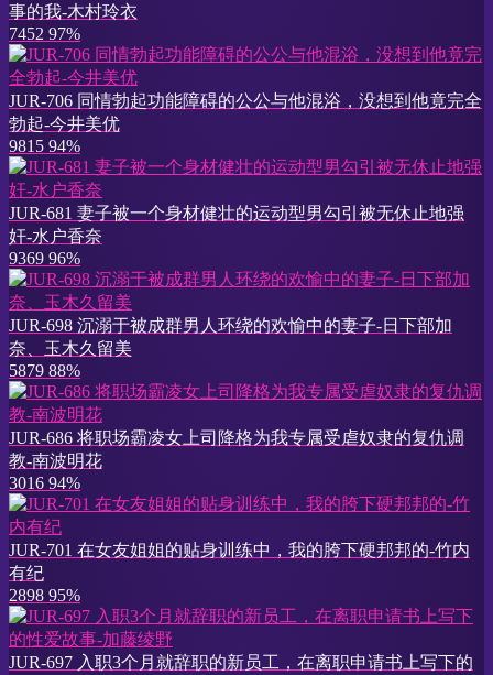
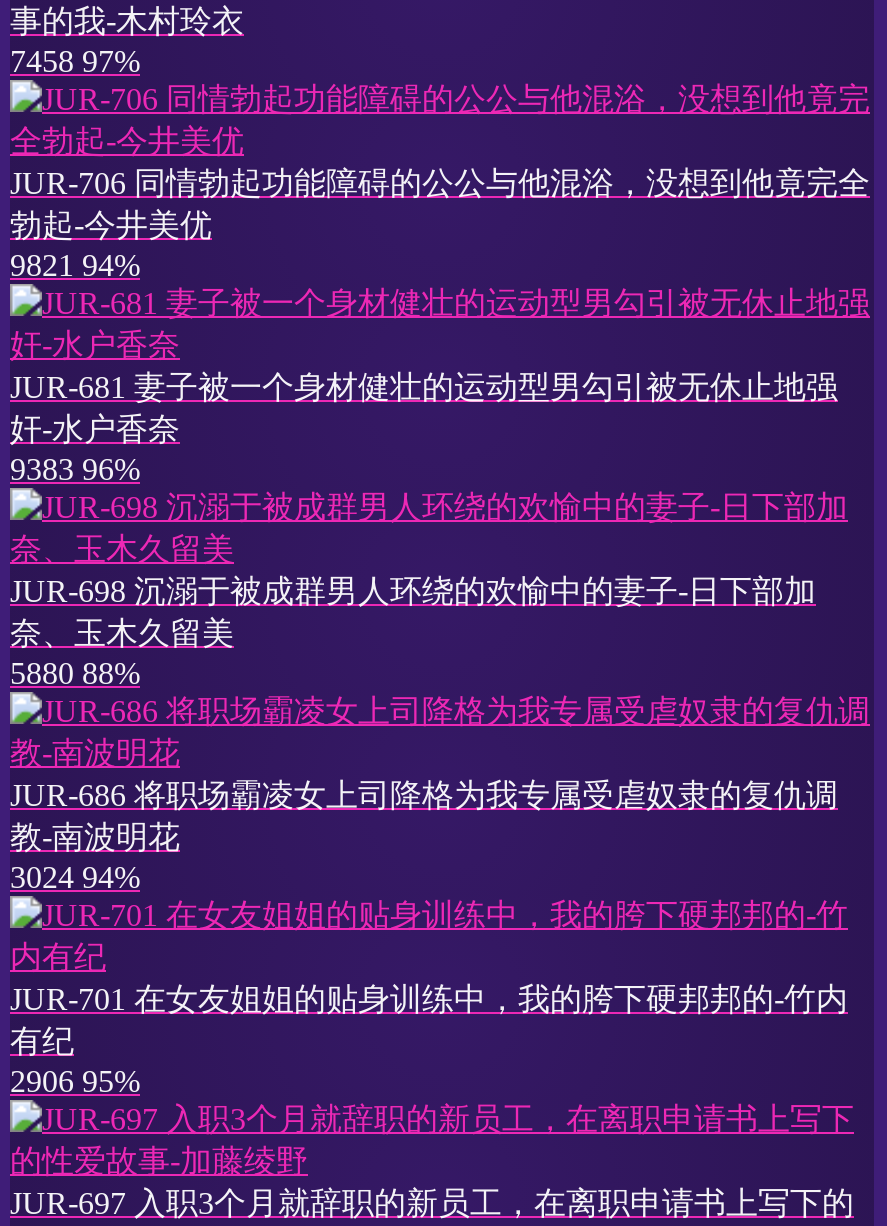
[9,24,80,43] 7452 97% -> [10,43,140,77] 7458 97%
[9,136,80,155] 9815 94% -> [10,247,140,281] 9821 94%
[9,249,80,267] 9369 96% -> [10,451,140,485] 9383 96%
[9,361,80,380] 5879 88% -> [10,655,140,689] 5880 88%
[9,473,80,492] 3016 94% -> [10,859,140,893] 3024 94%
[9,585,80,604] 2898 95% -> [10,1063,140,1097] 2906 95%

